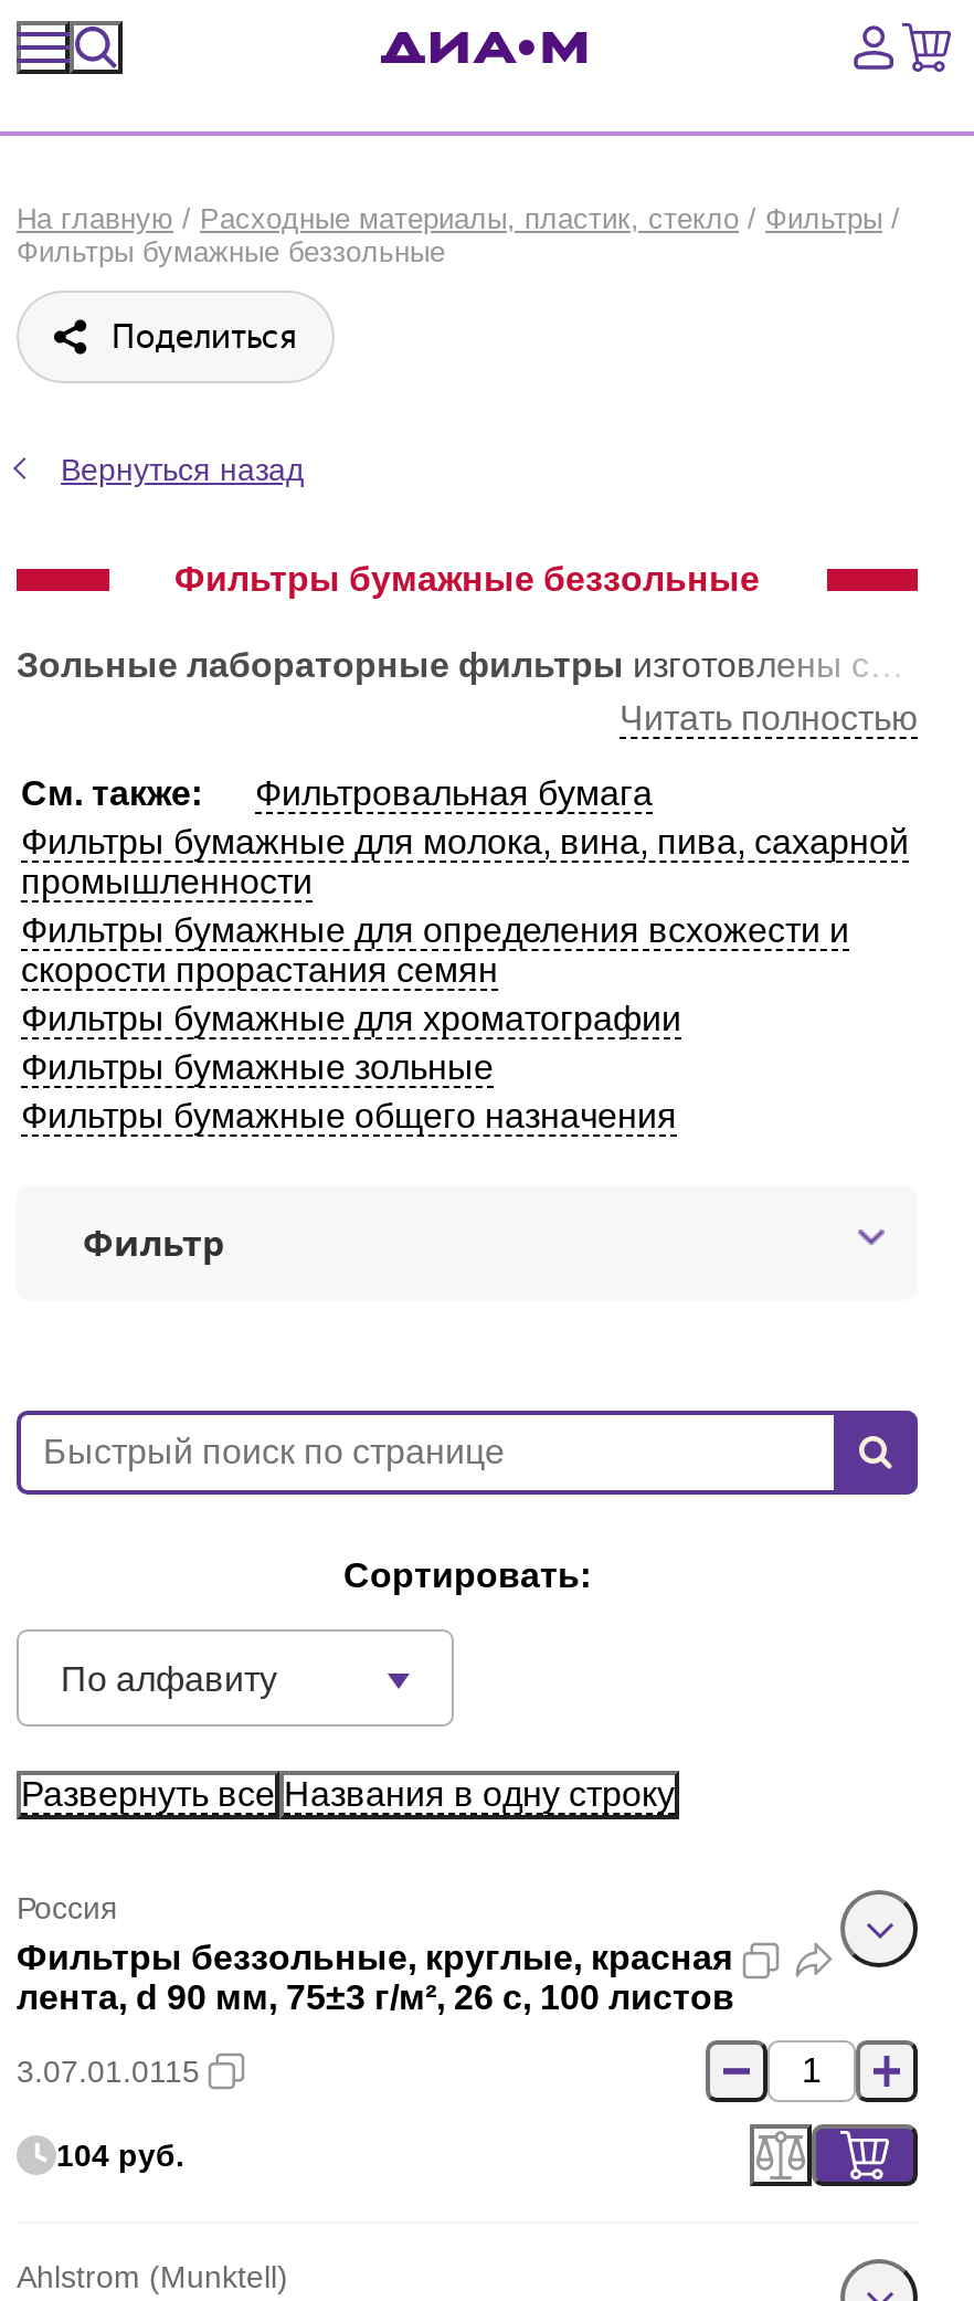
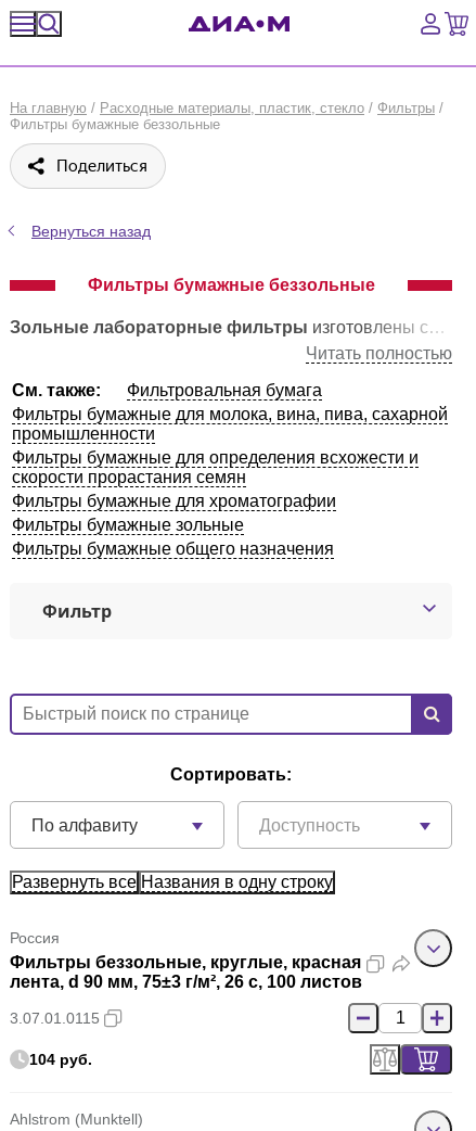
none -> [259,816,360,835] Доступность

